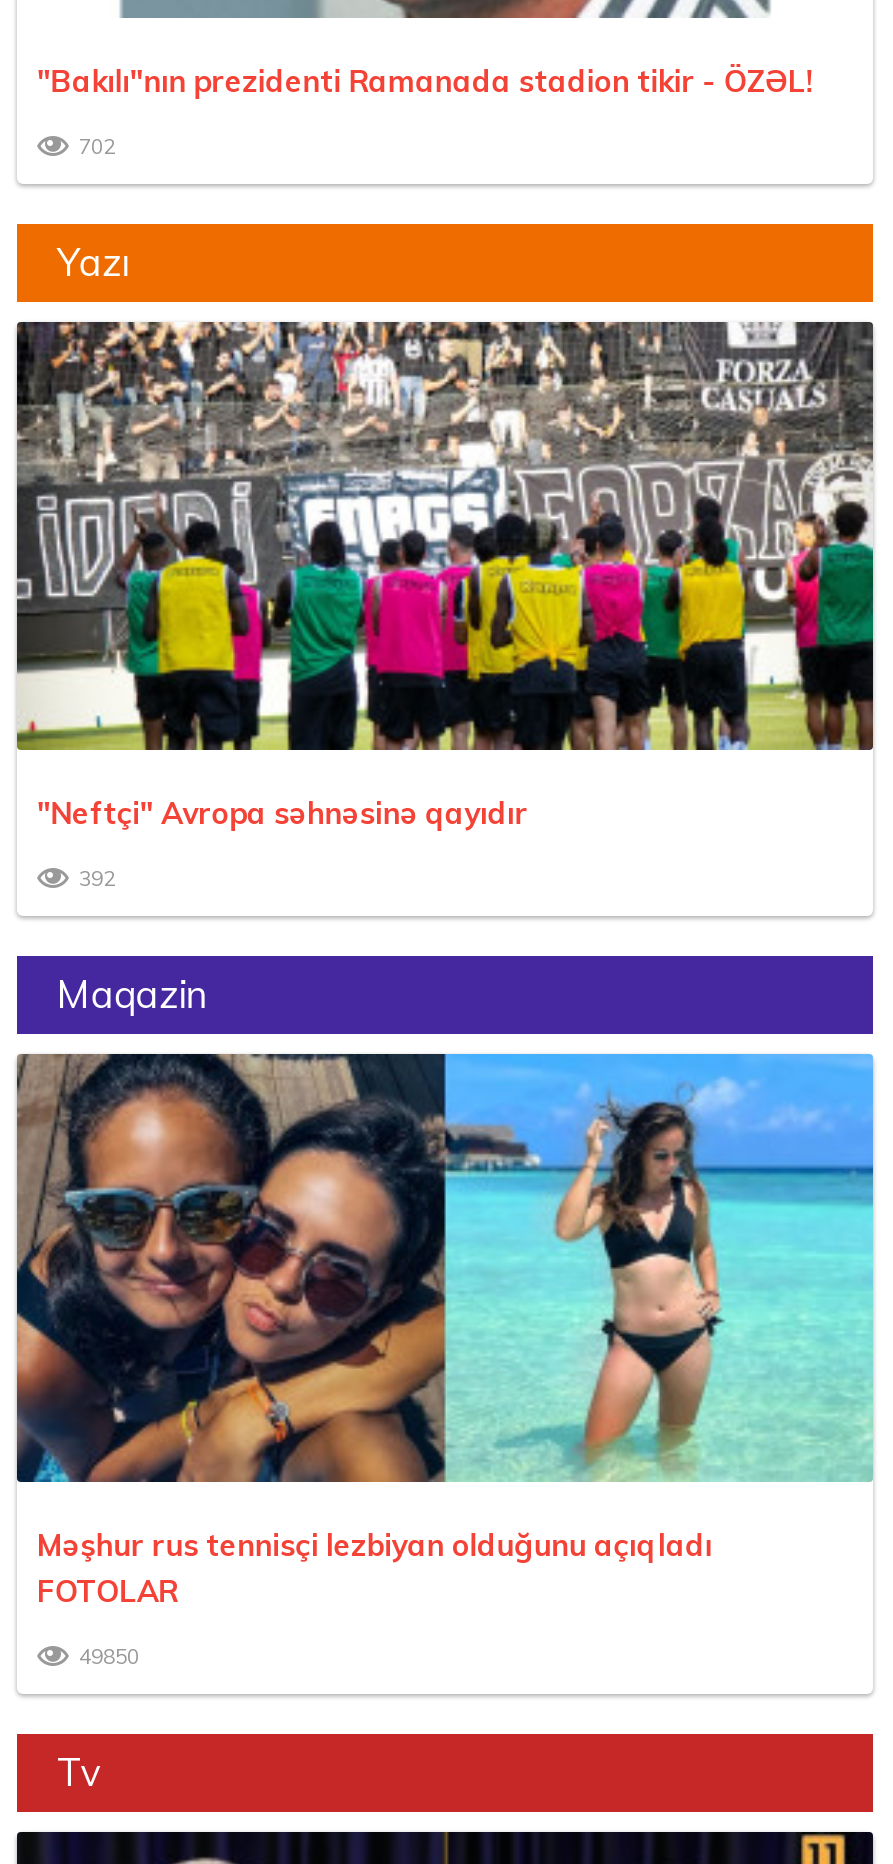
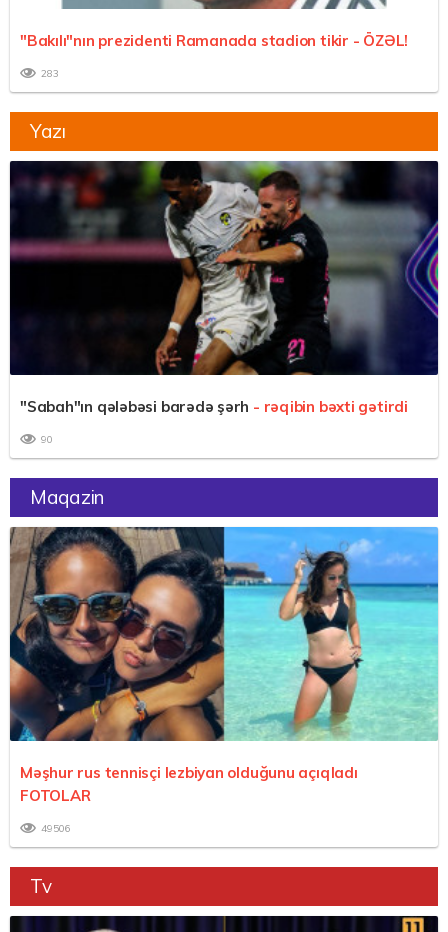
[79,134,115,160] 702 -> [41,67,59,80] 283
[15,320,875,833] [image] | "Neftçi" Avropa səhnəsinə qayıdır -> [9,160,439,416] [image] | "Sabah"ın qələbəsi barədə şərh - rəqibin bəxti gətirdi
[79,866,115,892] 392 -> [41,433,53,446] 90
[79,1644,139,1670] 49850 -> [41,822,71,835] 49506

